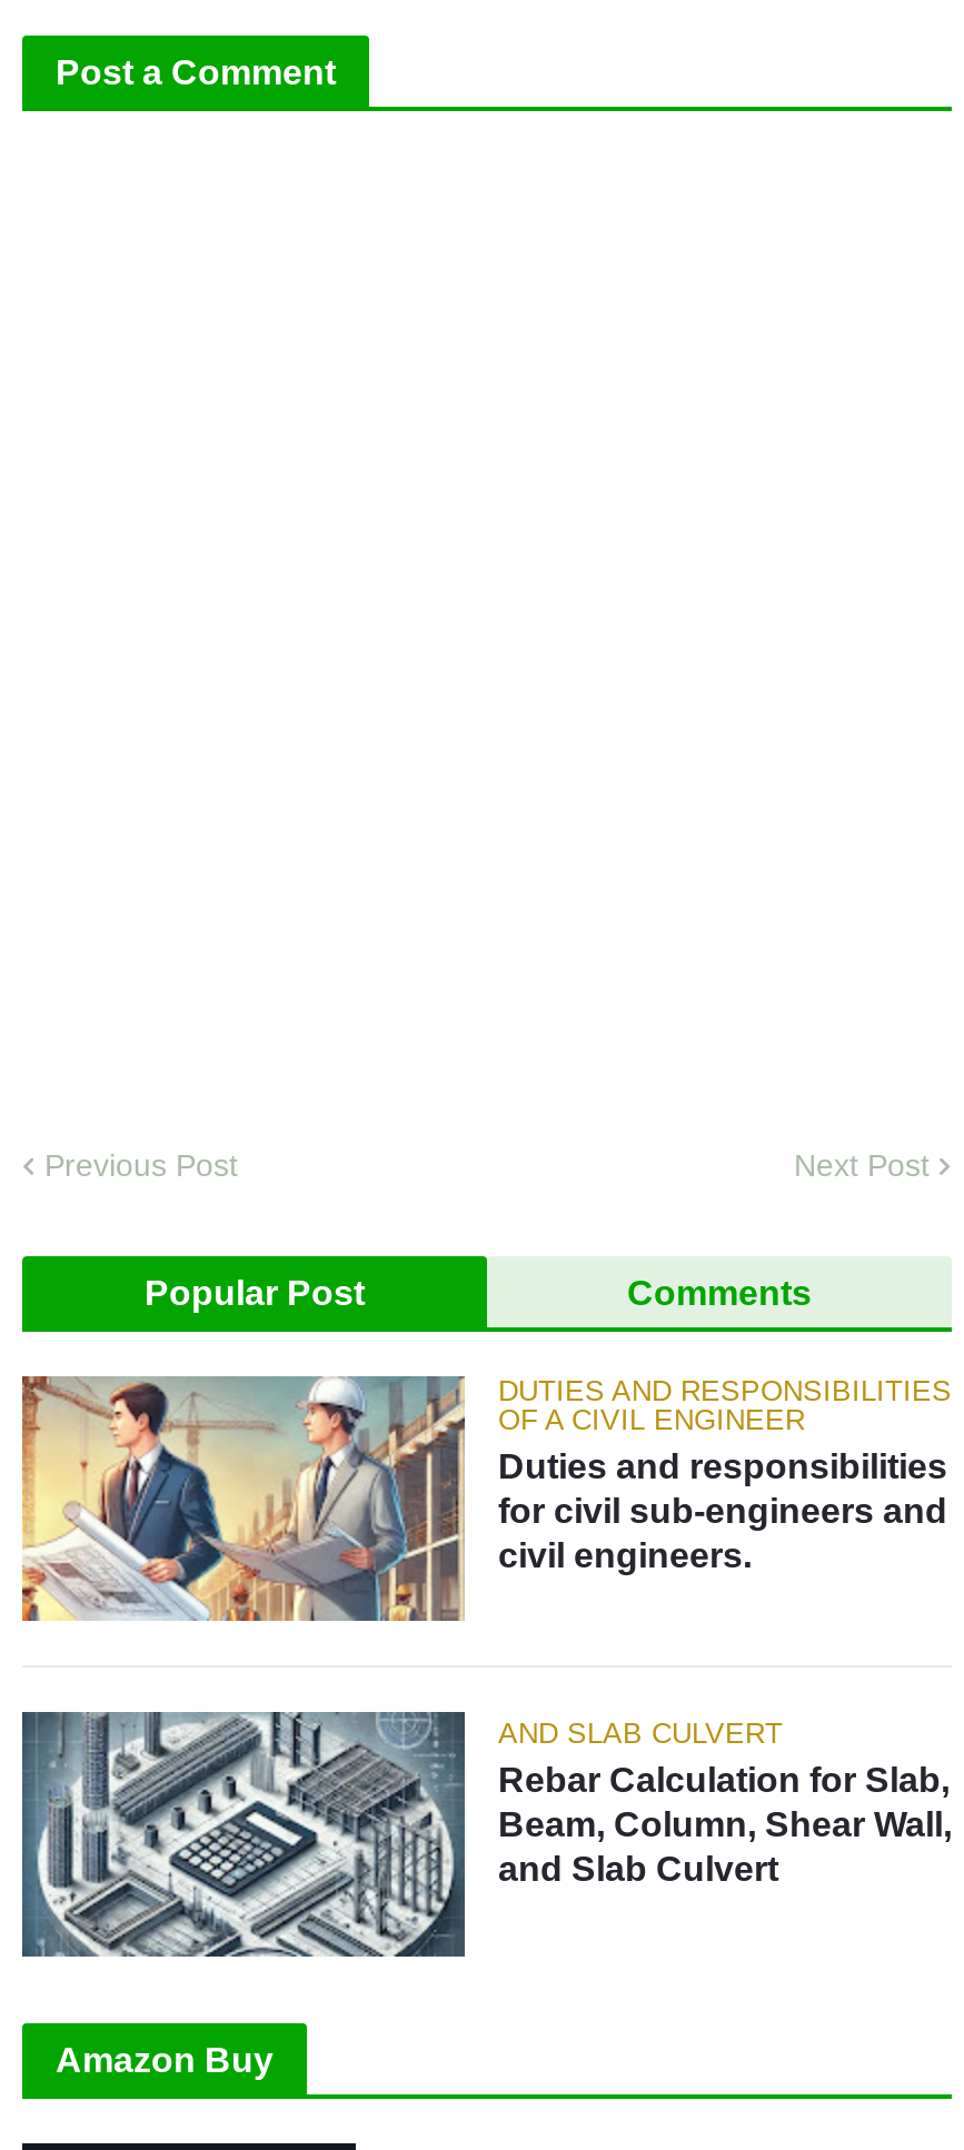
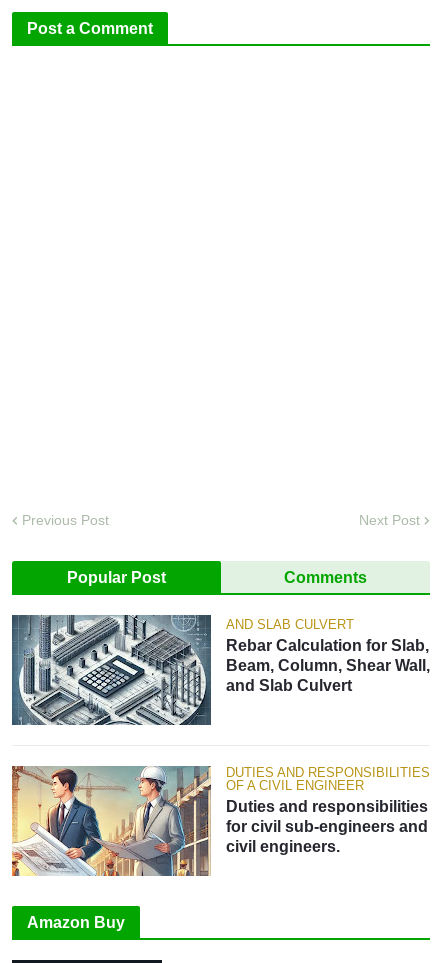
moved [18,1374,952,1625] -> [10,765,430,878]: [image] | DUTIES AND RESPONSIBILITIES | OF A CIVIL ENGINEER | Duties and responsibilities | for civil sub-engineers and | civil engineers.
moved [20,1712,952,1959] -> [11,615,430,726]: [image] | AND SLAB CULVERT | Rebar Calculation for Slab, | Beam, Column, Shear Wall, | and Slab Culvert

